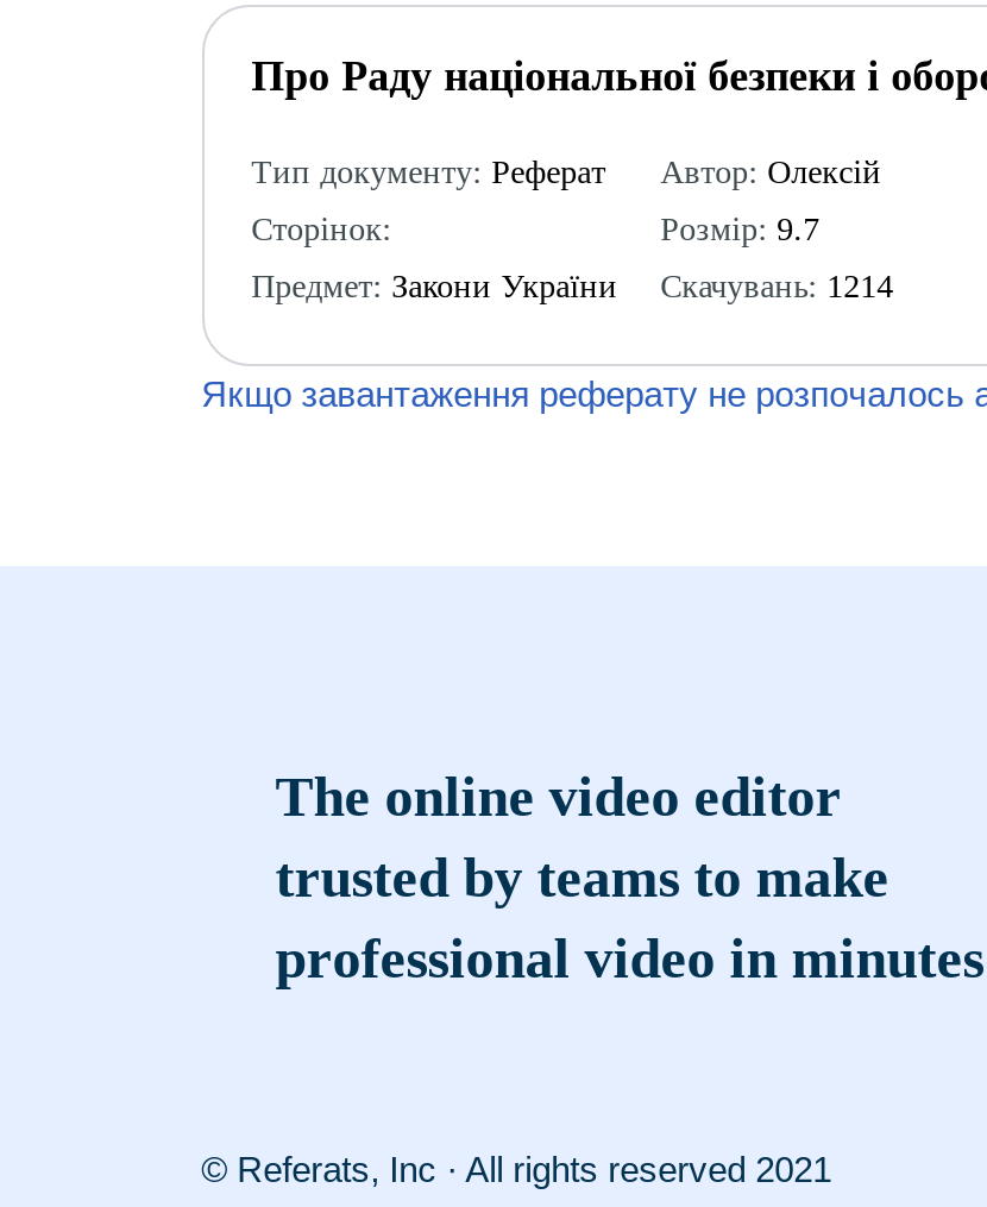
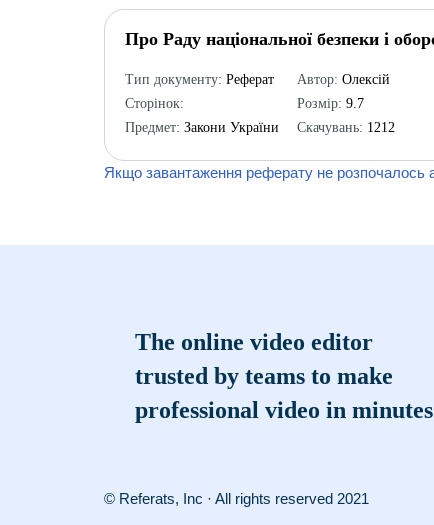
[251,269,893,304] Предмет: Закони України Скачувань: 1214 -> [125,120,395,135] Предмет: Закони України Скачувань: 1212

